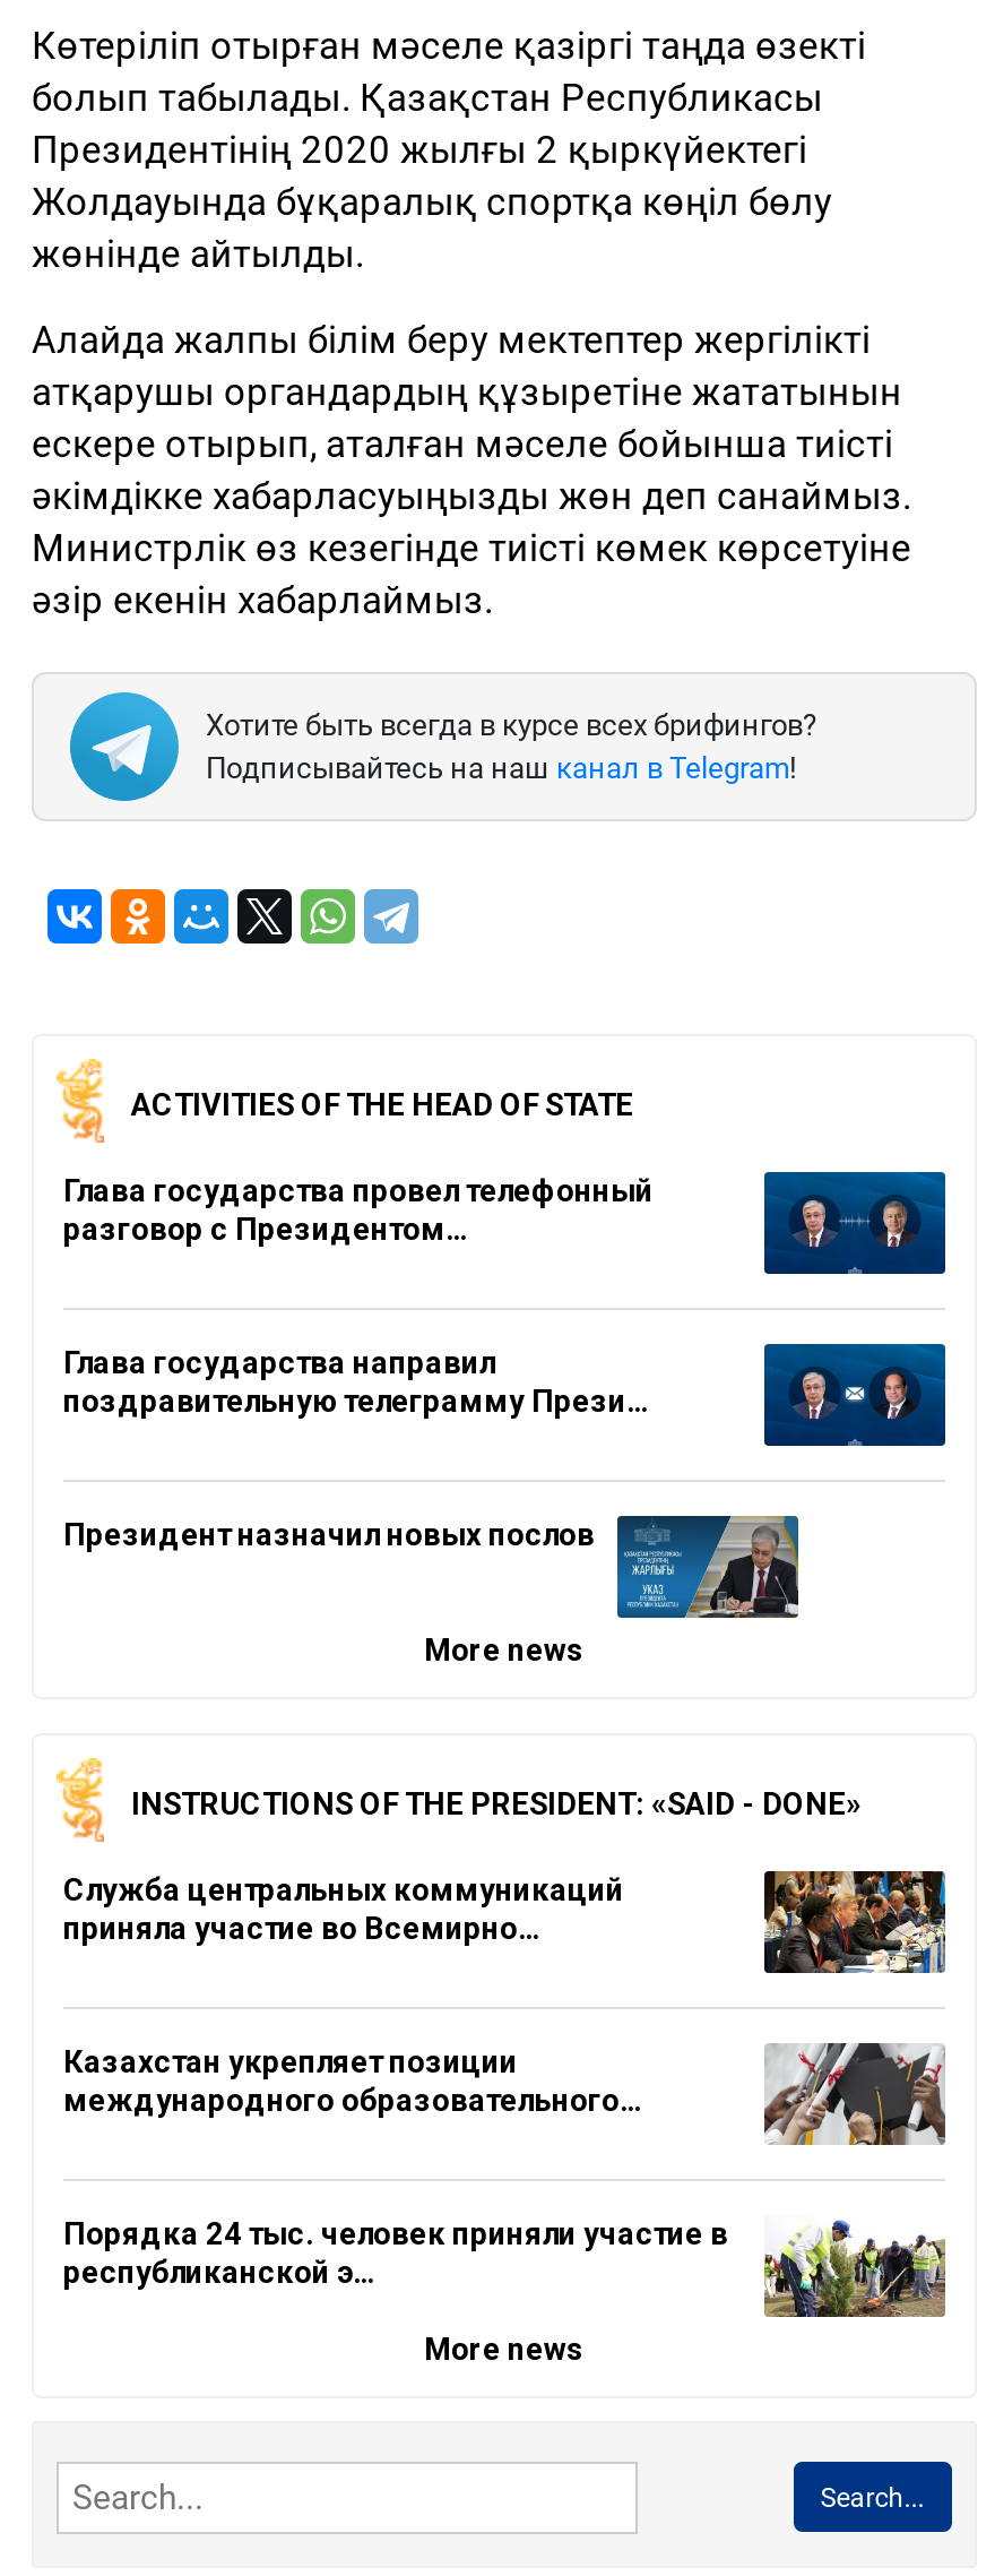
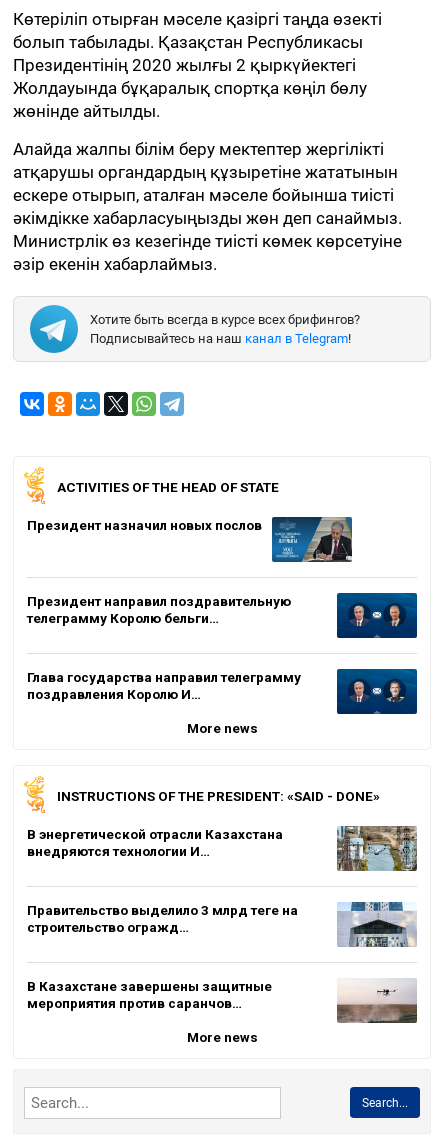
[63,1171,654,1246] Глава государства провел телефонный | разговор с Президентом… -> none
moved [762,1170,948,1276] -> [336,668,418,715]: [image]
[63,1343,649,1418] Глава государства направил | поздравительную телеграмму Прези… -> none
moved [63,1514,801,1620] -> [27,516,353,563]: [image] | Президент назначил новых послов
none -> [27,593,291,626] Президент направил поздравительную | телеграмму Королю бельги…
none -> [27,669,301,702] Глава государства направил телеграмму | поздравления Королю И…
[63,1870,624,1945] Служба центральных коммуникаций | приняла участие во Всемирно… -> [27,826,283,859] В энергетической отрасли Казахстана | внедряются технологии И…
[762,1869,948,1975] [image] -> [336,825,418,872] [image]
[63,2042,642,2117] Казахстан укрепляет позиции | международного образовательного… -> [27,902,298,935] Правительство выделило 3 млрд теңге на | строительство огражд…
[764,2043,945,2147] [image] -> [337,901,416,947] [image]
[63,2214,728,2289] Порядка 24 тыс. человек приняли участие в | республиканской э… -> [27,978,272,1011] В Казахстане завершены защитные | мероприятия против саранчов…
[764,2217,945,2319] [image] -> [337,978,417,1024] [image]

